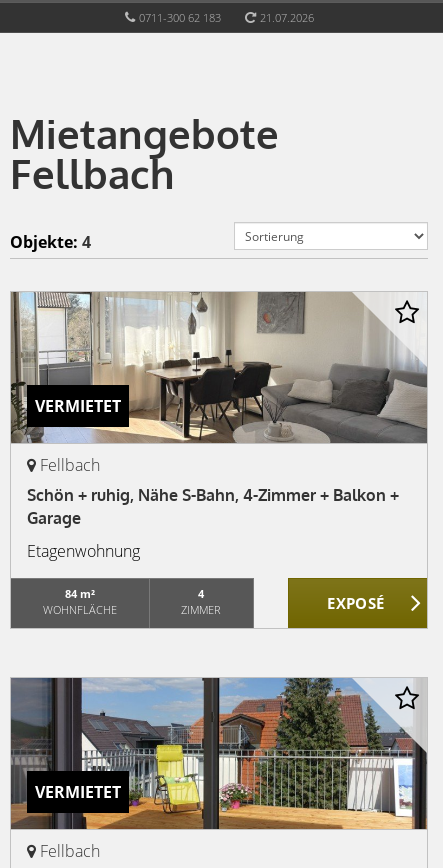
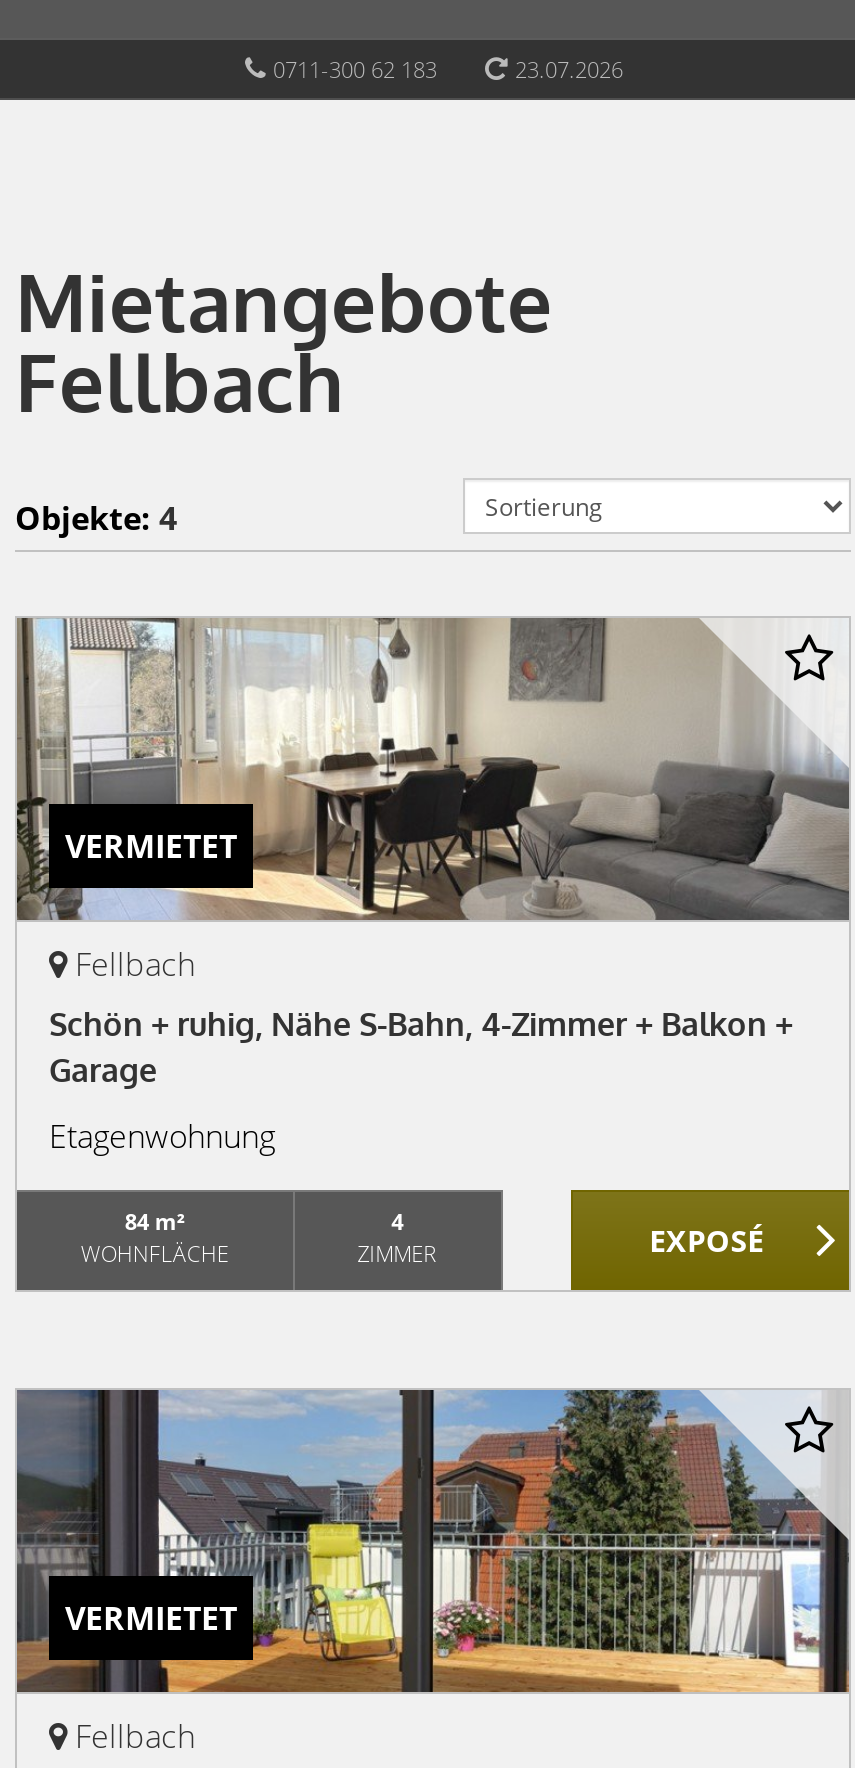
[257,10,314,25] 21.07.2026 -> [509,54,623,84] 23.07.2026

